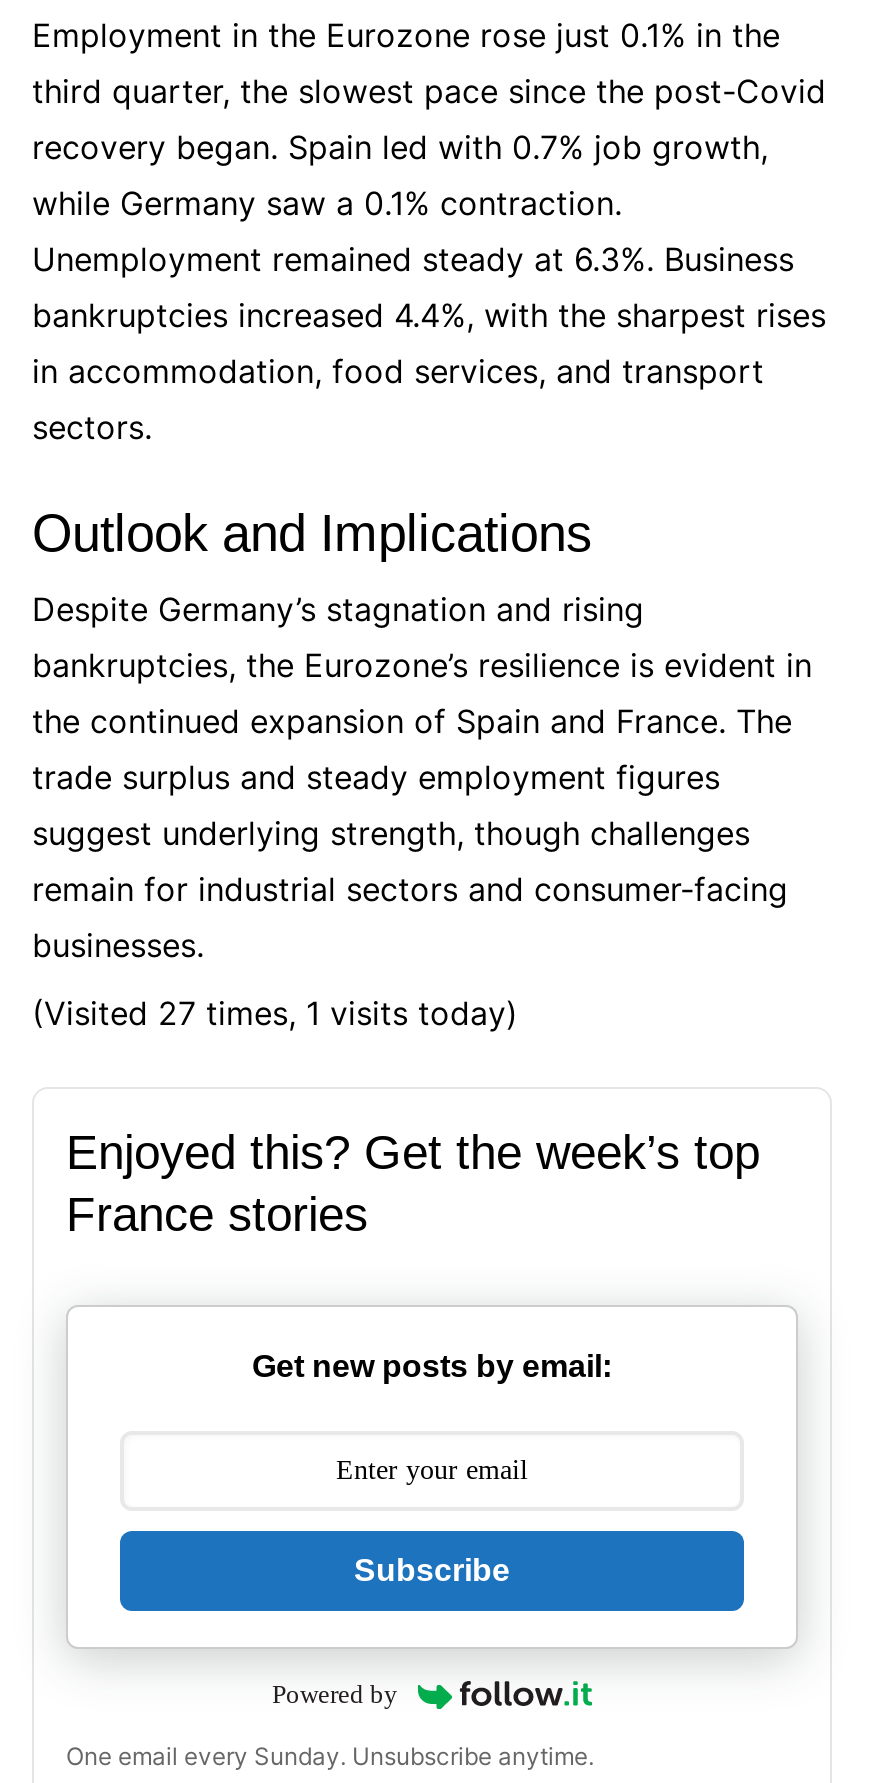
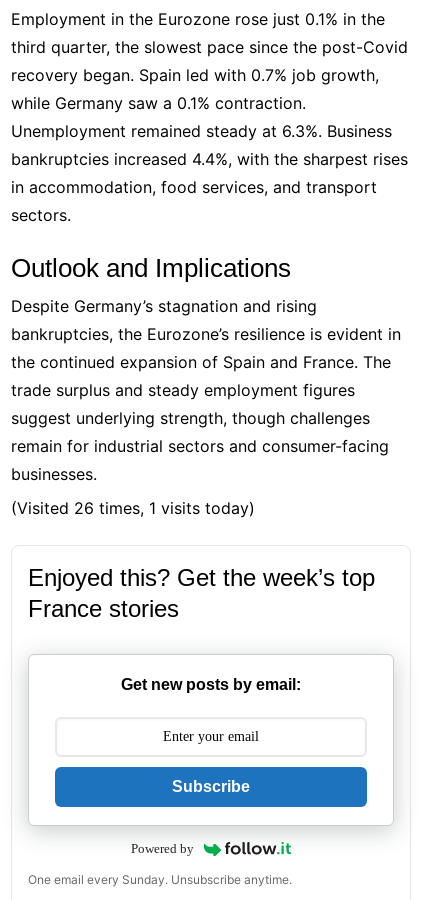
[32,993,518,1033] (Visited 27 times, 1 visits today) -> [11,498,255,518] (Visited 26 times, 1 visits today)

